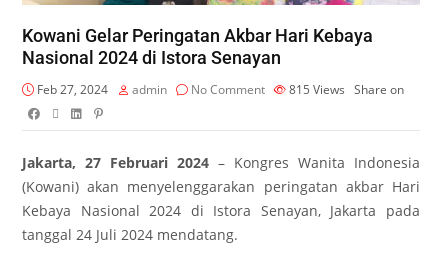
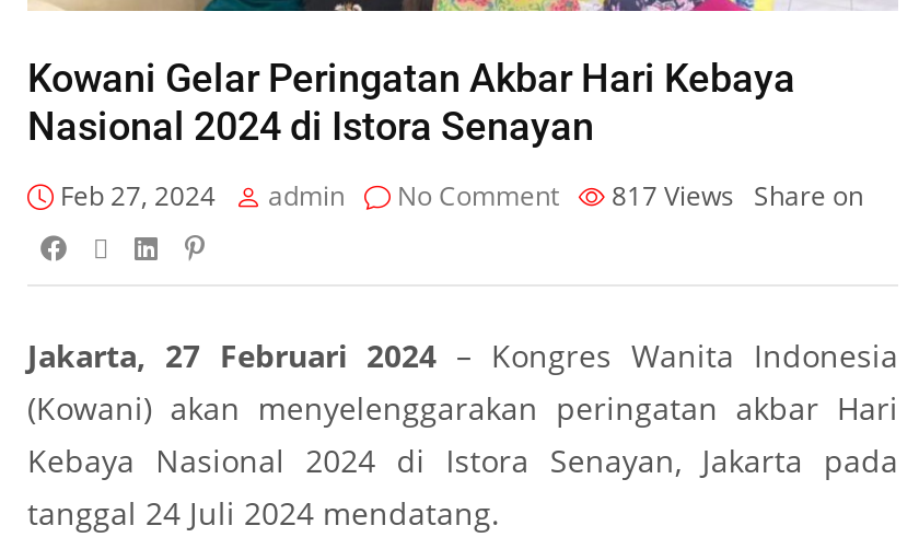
[286,81,404,98] 815 Views Share on -> [605,178,863,215] 817 Views Share on

